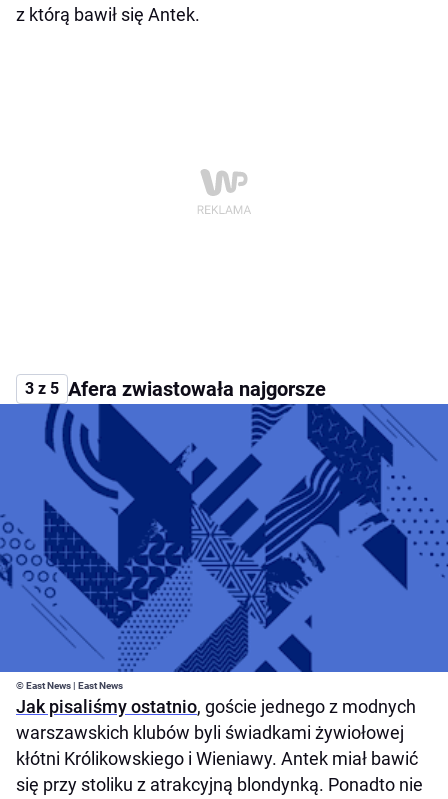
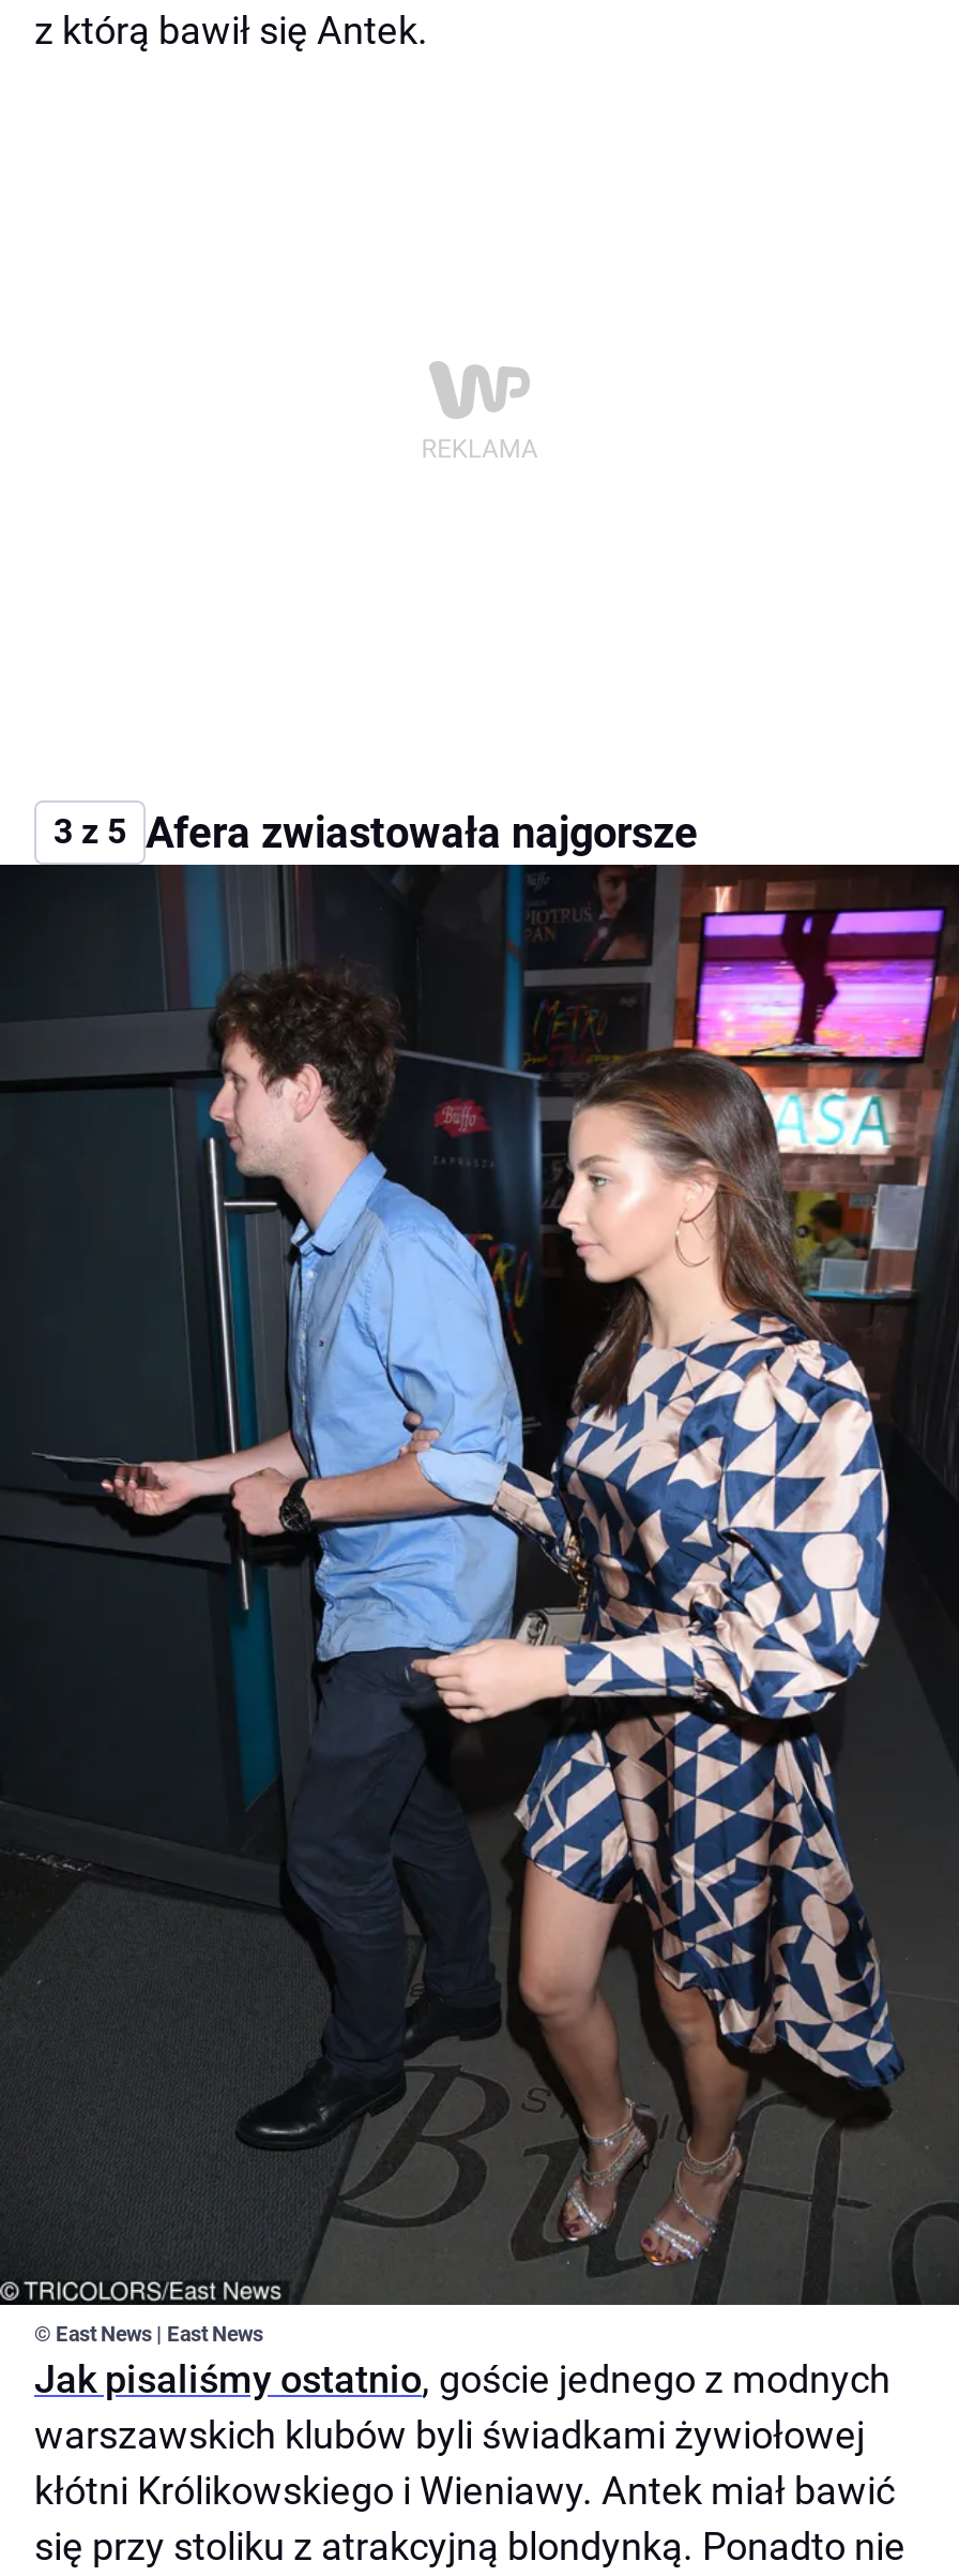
[3,403,445,673] [image] -> [6,862,953,2308] [image]

